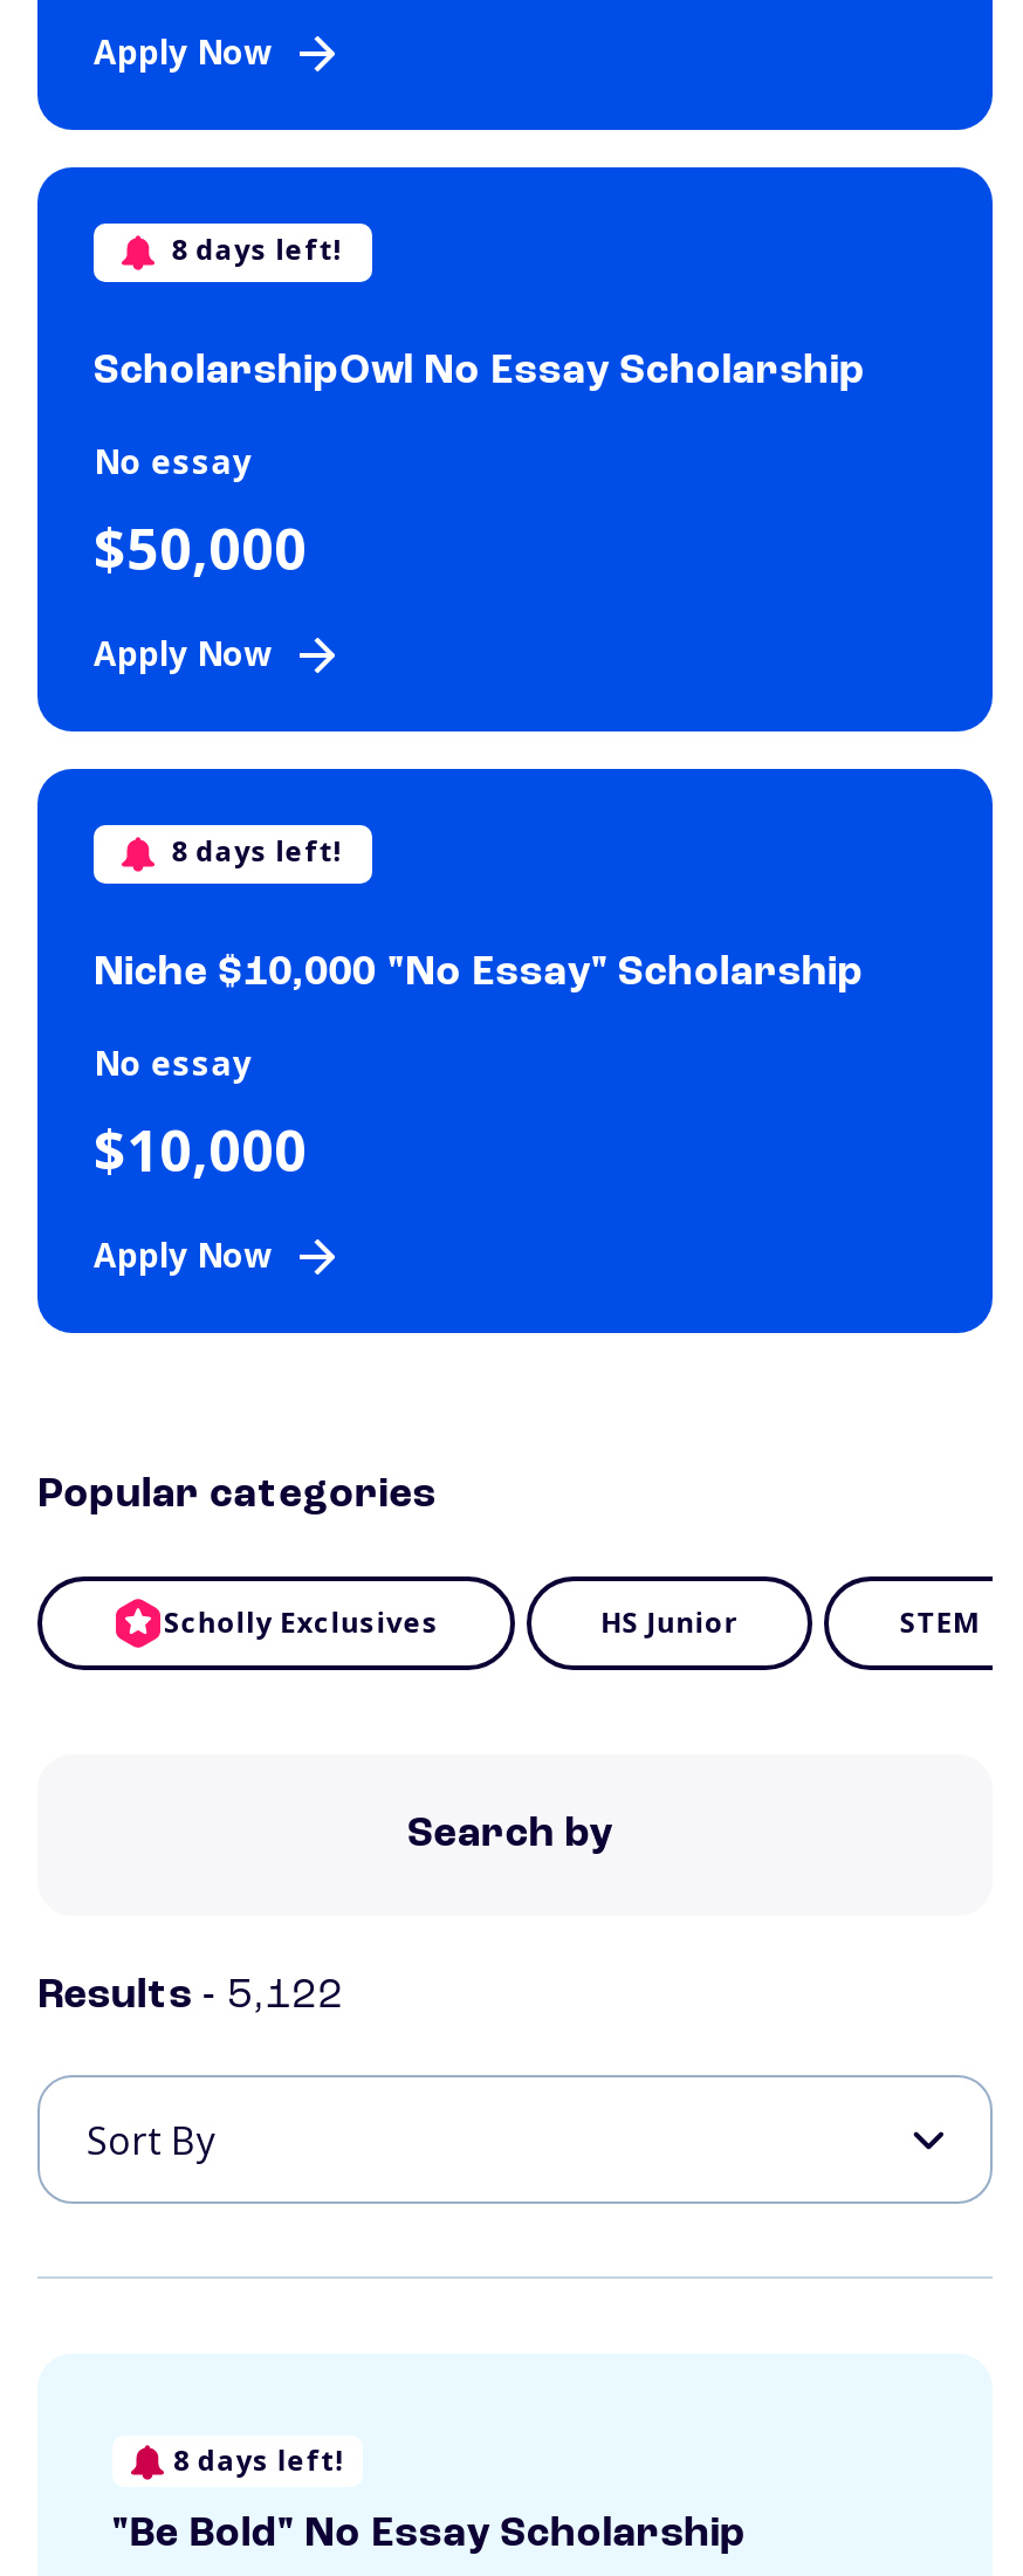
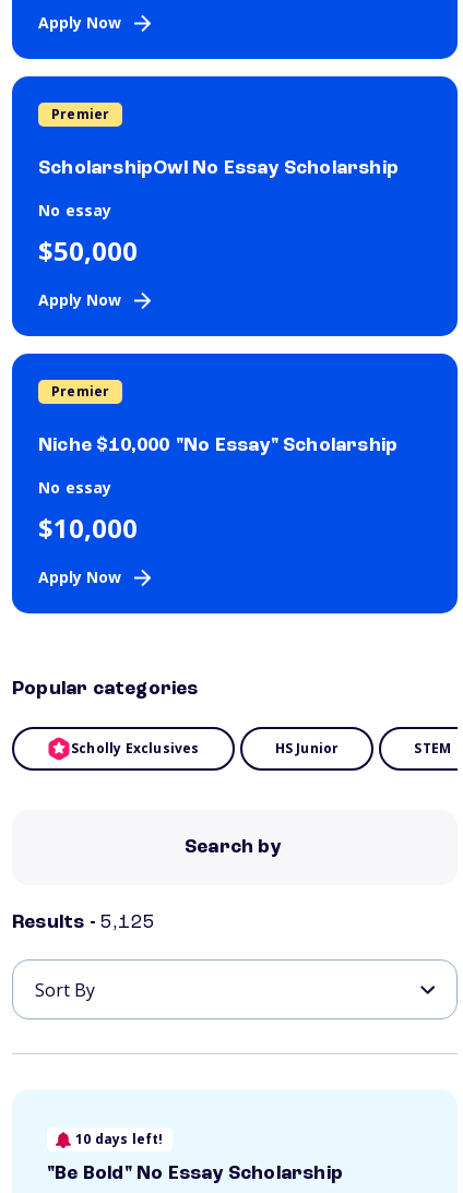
[164,230,343,270] 8 days left! -> [51,105,110,123] Premier
[164,831,343,871] 8 days left! -> [51,382,110,401] Premier
[37,1974,344,2017] Results - 5,122 -> [12,912,155,932] Results - 5,125
[173,2440,345,2480] 8 days left! -> [75,1130,163,1148] 10 days left!

